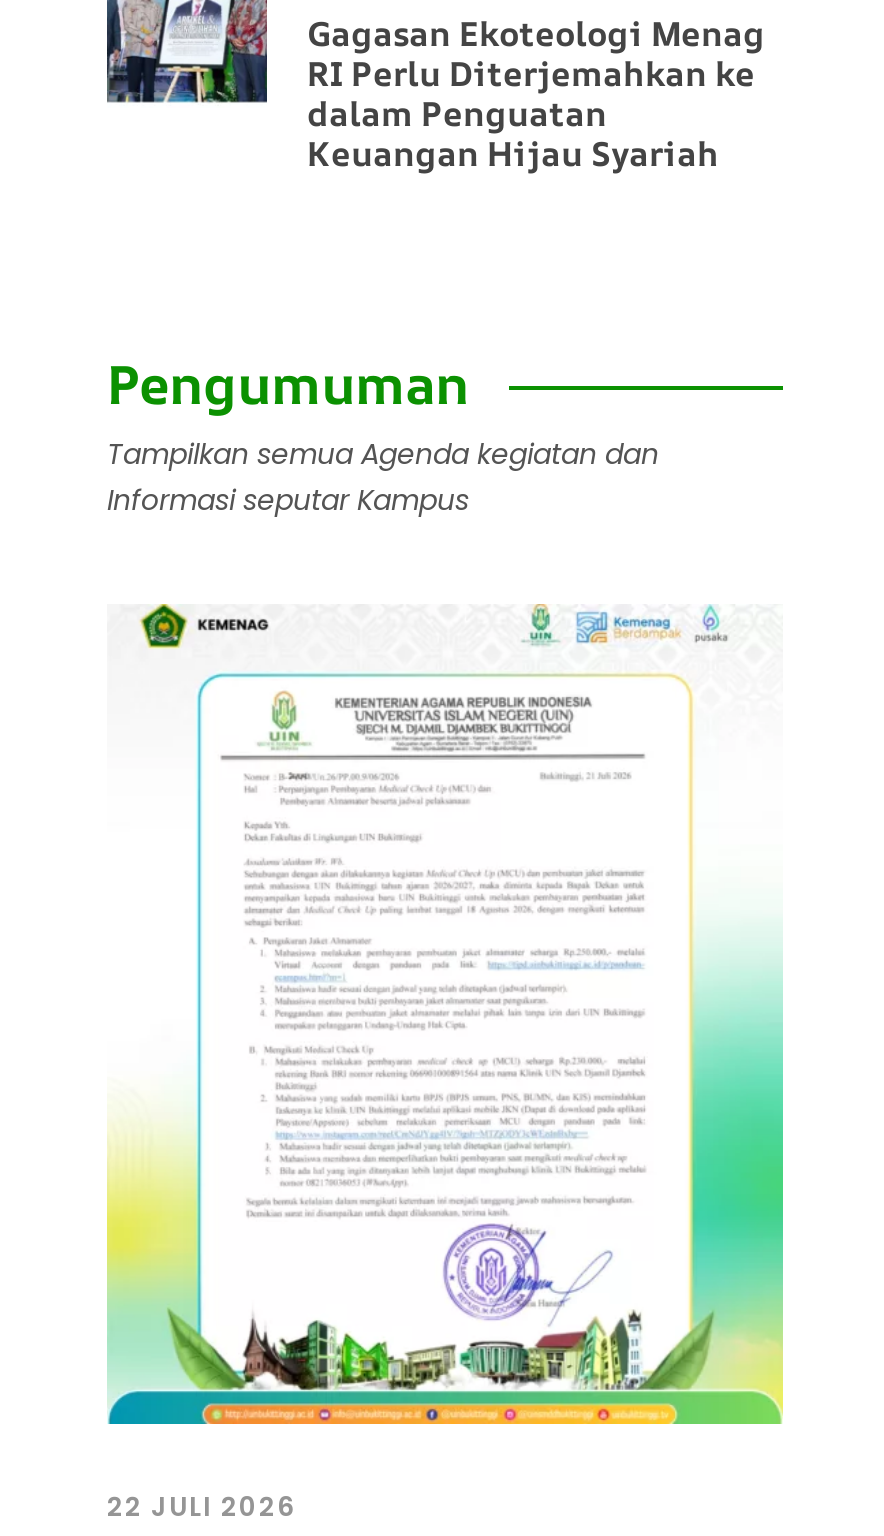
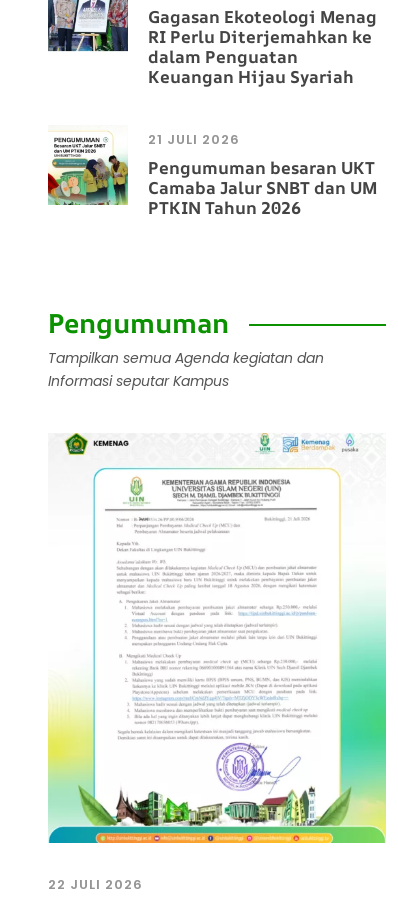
none -> [47,130,377,219] [image] | 21 JULI 2026 | Pengumuman besaran UKT | Camaba Jalur SNBT dan UM | PTKIN Tahun 2026

